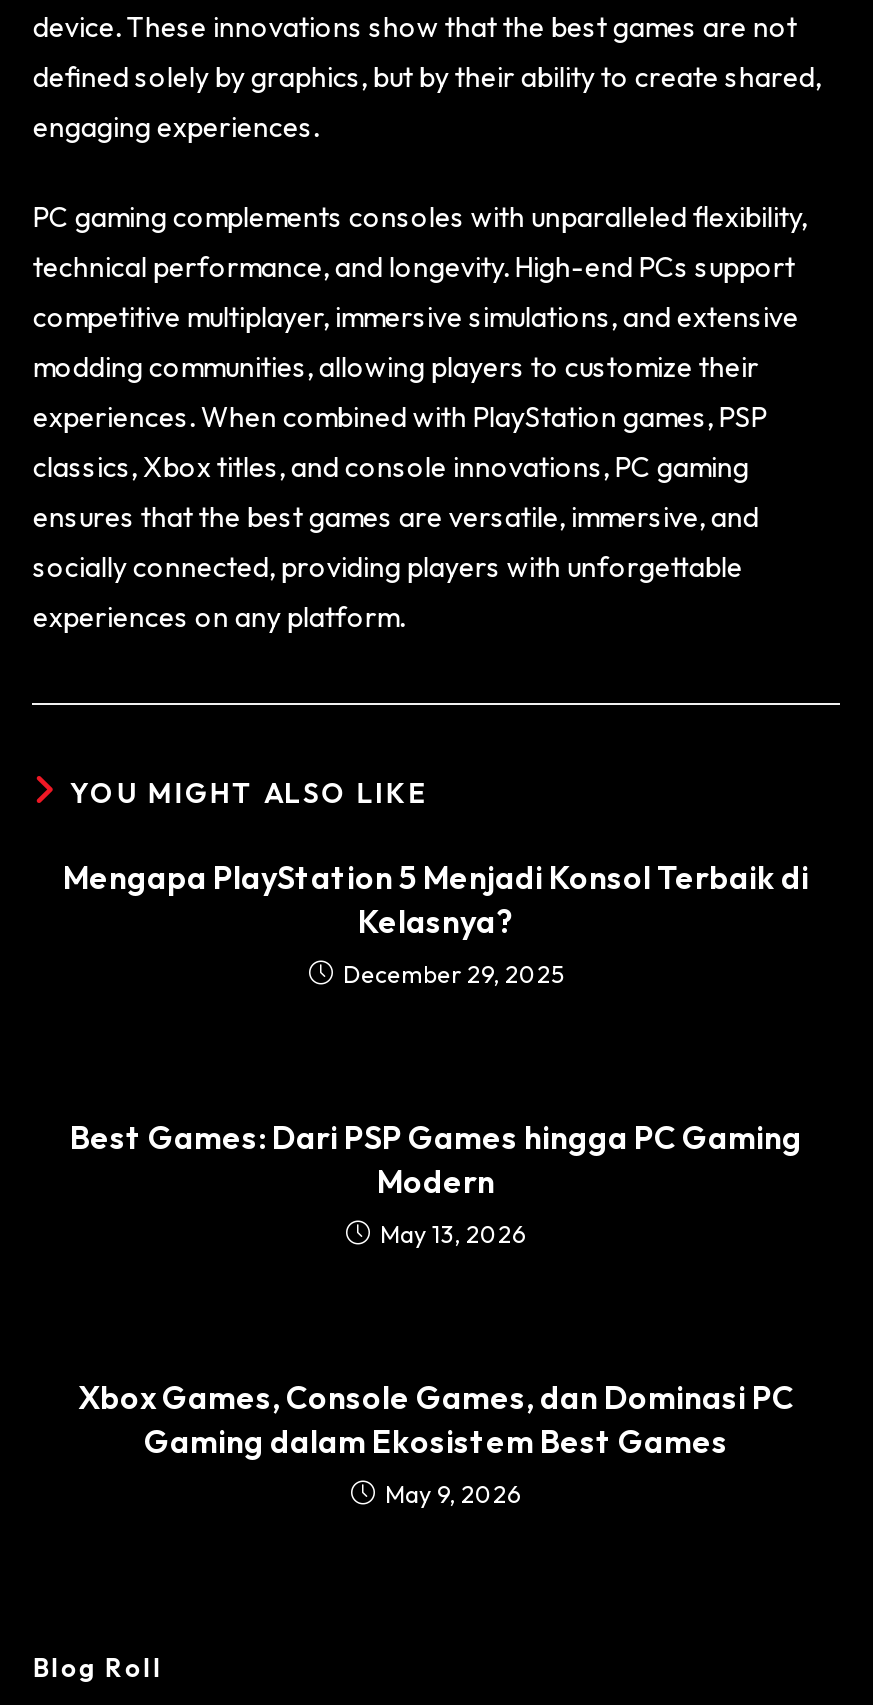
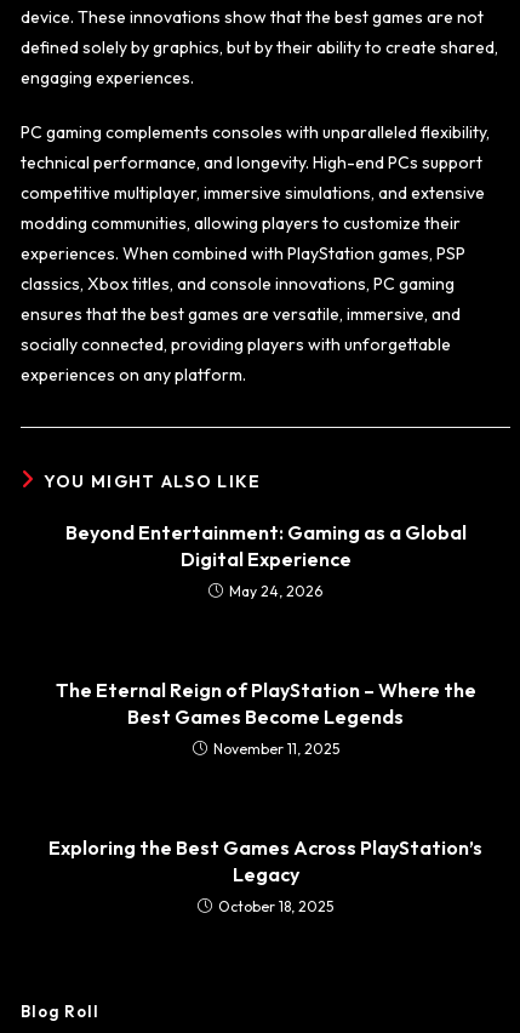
[63,858,809,990] Mengapa PlayStation 5 Menjadi Konsol Terbaik di | Kelasnya? | December 29, 2025 -> [65,521,466,601] Beyond Entertainment: Gaming as a Global | Digital Experience | May 24, 2026
[70,1118,802,1250] Best Games: Dari PSP Games hingga PC Gaming | Modern | May 13, 2026 -> [55,678,476,758] The Eternal Reign of PlayStation – Where the | Best Games Become Legends | November 11, 2025
[78,1378,794,1510] Xbox Games, Console Games, dan Dominasi PC | Gaming dalam Ekosistem Best Games | May 9, 2026 -> [48,836,482,916] Exploring the Best Games Across PlayStation’s | Legacy | October 18, 2025

